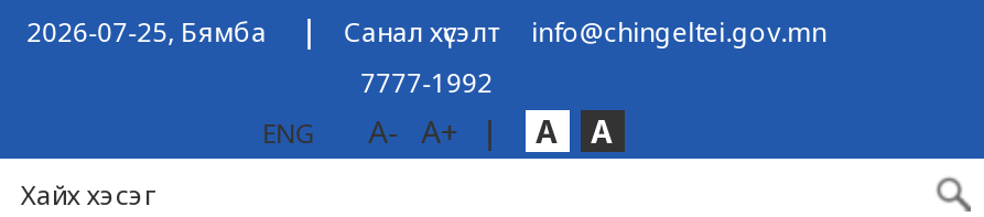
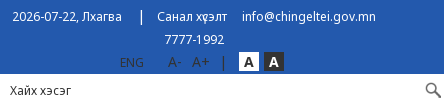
[27,13,267,51] 2026-07-25, Бямба -> [12,8,122,25] 2026-07-22, Лхагва

